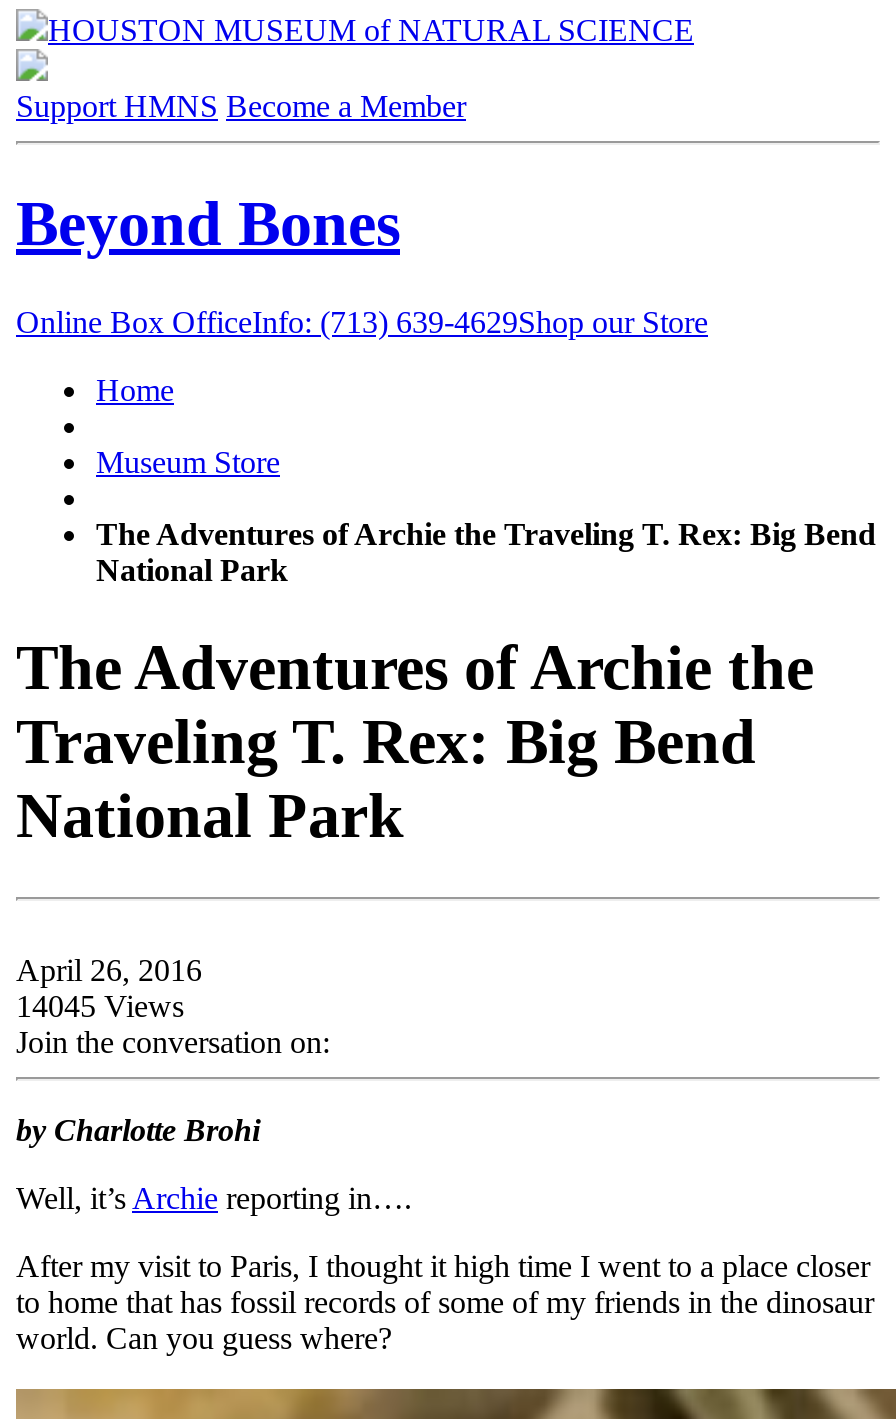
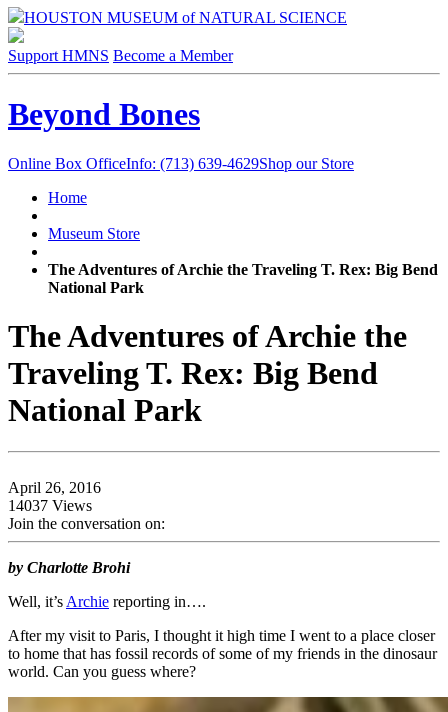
[16,989,184,1023] 14045 Views -> [8,497,92,514] 14037 Views

